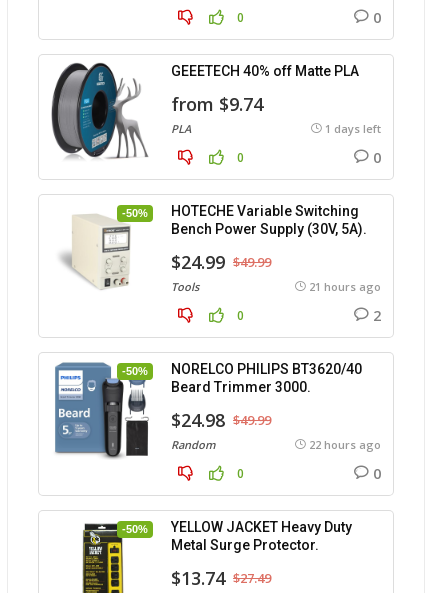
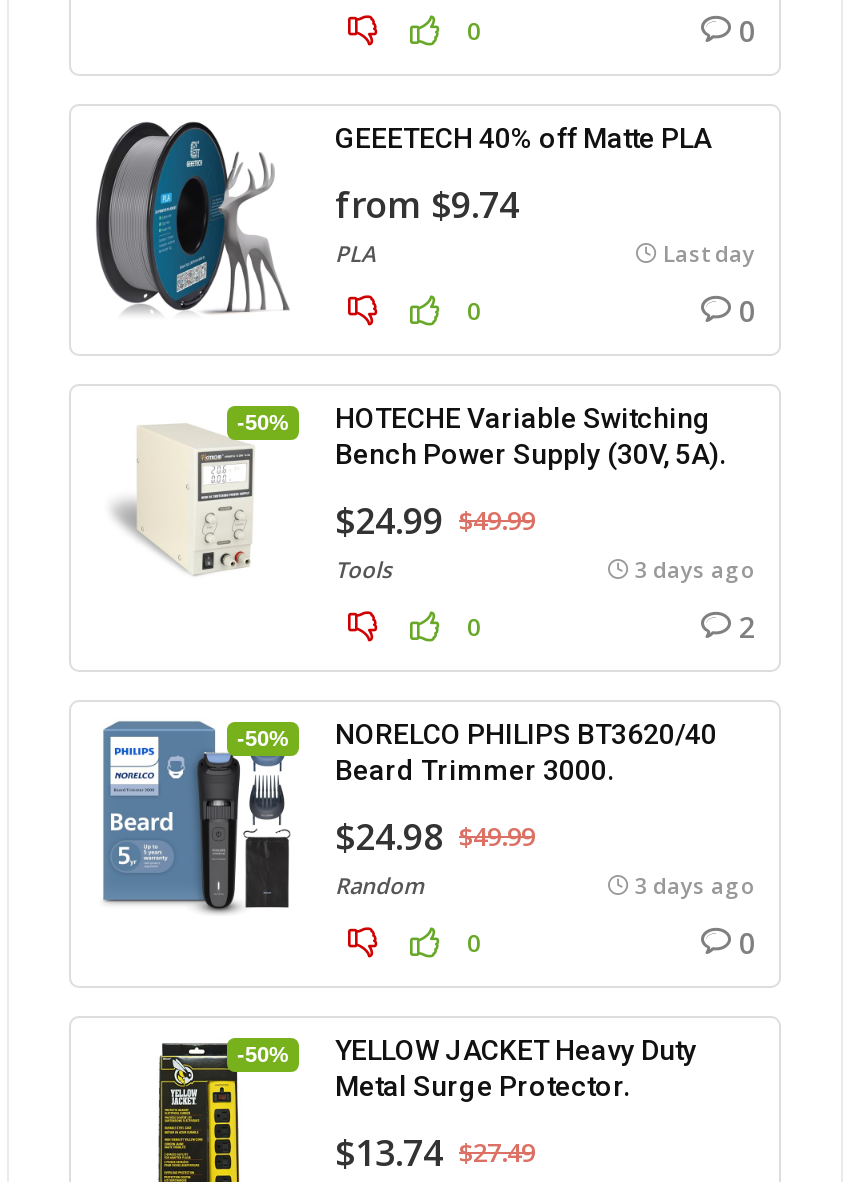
[325,121,381,136] 1 days left -> [663,238,755,268] Last day
[309,279,381,294] 21 hours ago -> [635,554,755,584] 3 days ago
[309,437,381,452] 22 hours ago -> [635,870,755,900] 3 days ago

